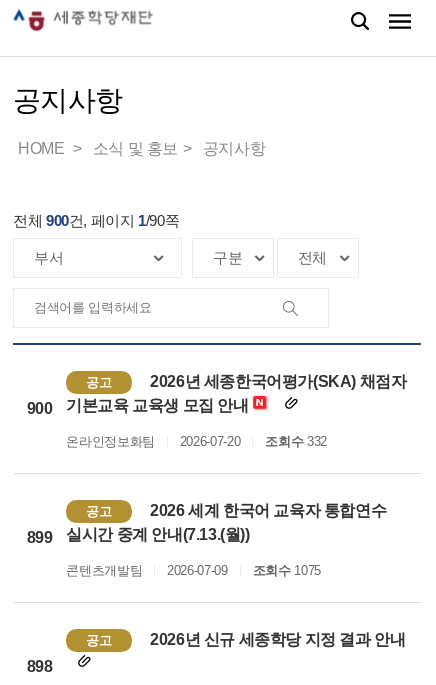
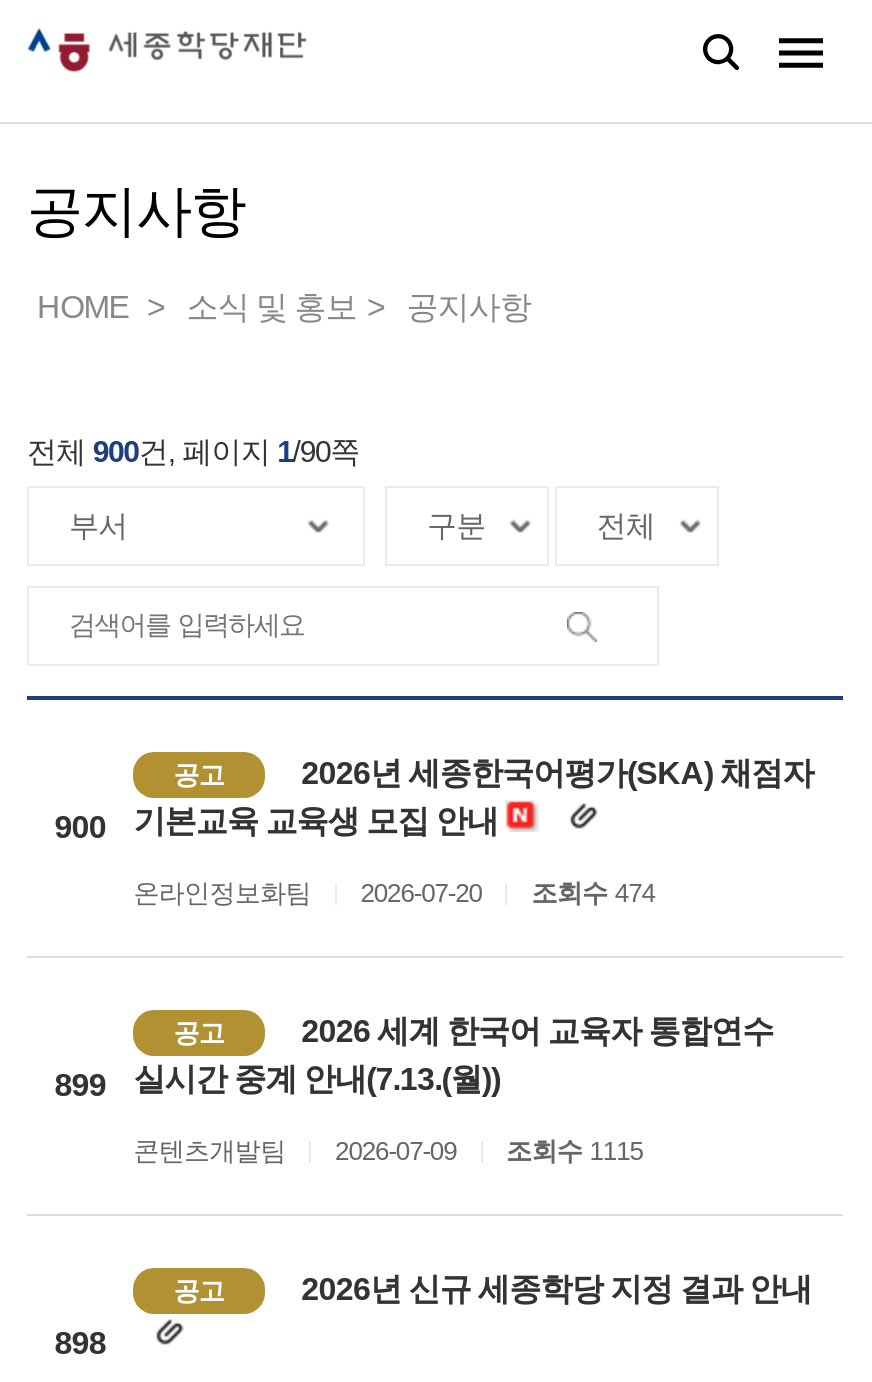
[66,434,327,449] 온라인정보화팀 2026-07-20 조회수 332 -> [133,878,655,908] 온라인정보화팀 2026-07-20 조회수 474
[66,563,321,578] 콘텐츠개발팀 2026-07-09 조회수 1075 -> [133,1136,643,1166] 콘텐츠개발팀 2026-07-09 조회수 1115

